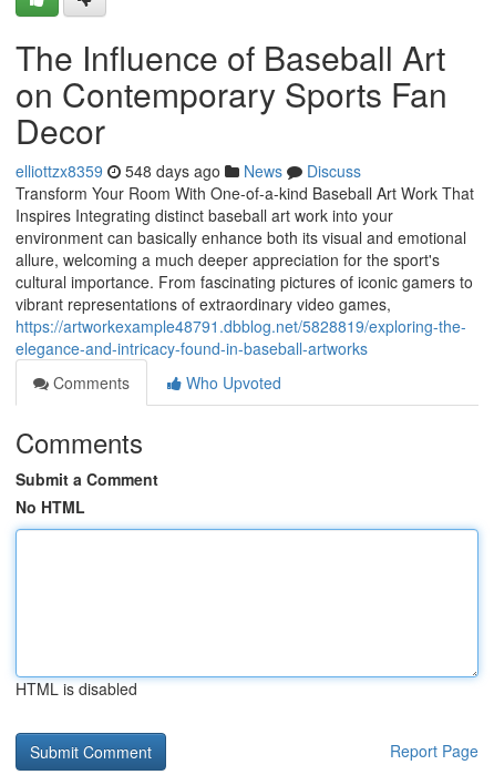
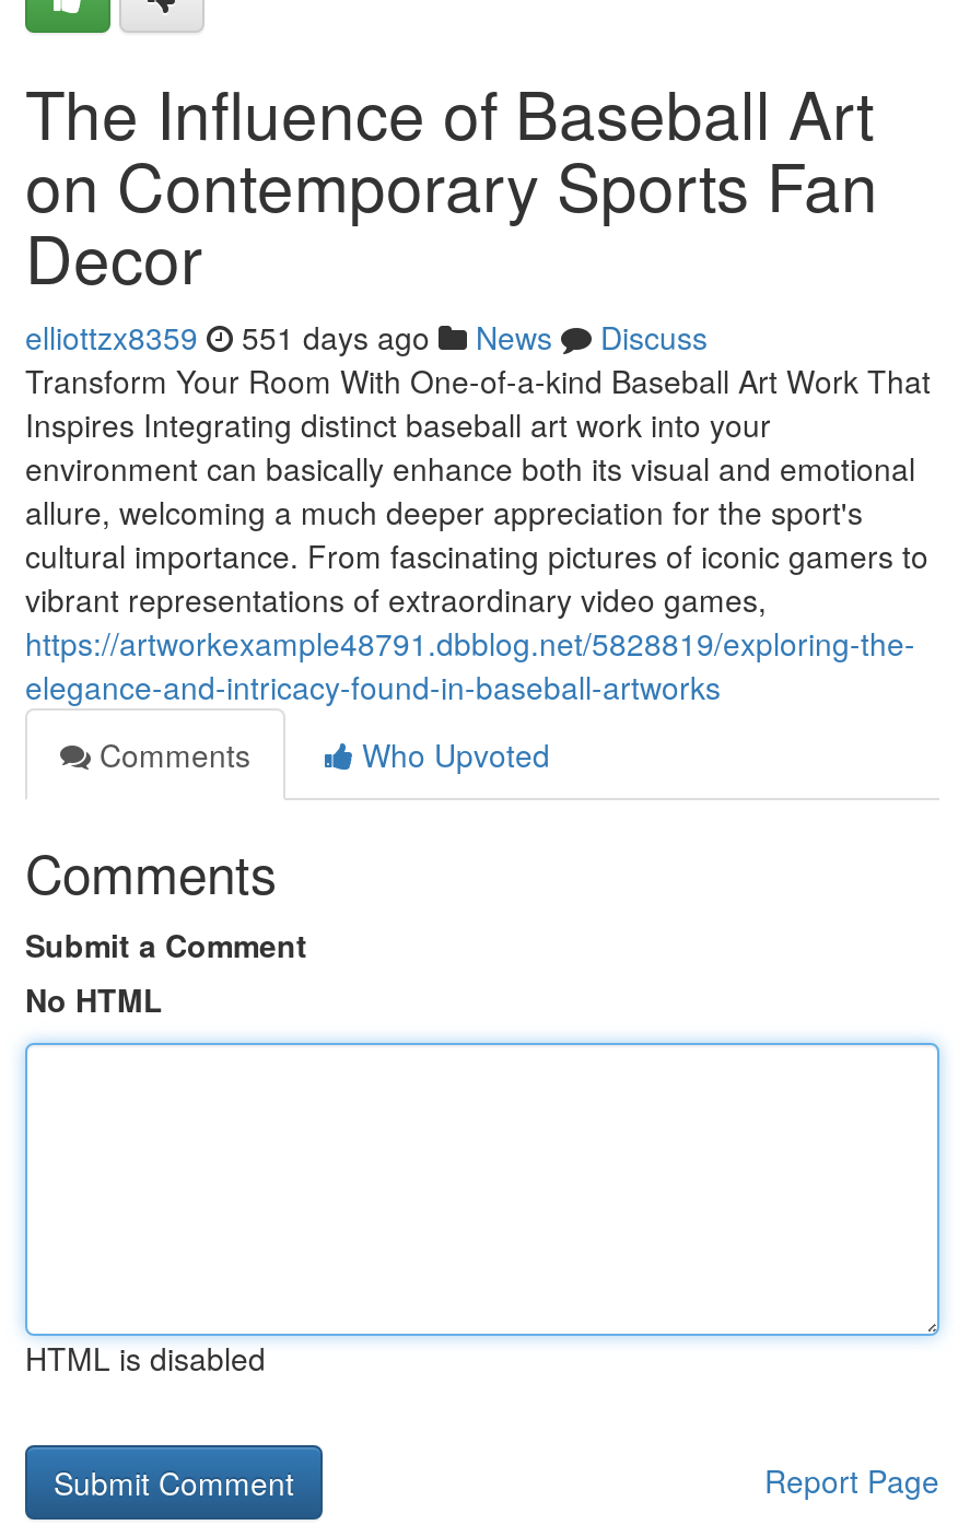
[16,160,361,182] elliottzx8359 548 days ago News Discuss -> [25,315,708,359] elliottzx8359 551 days ago News Discuss

